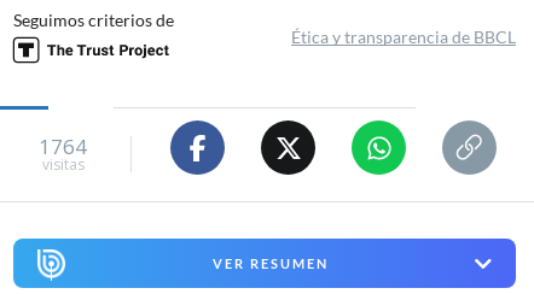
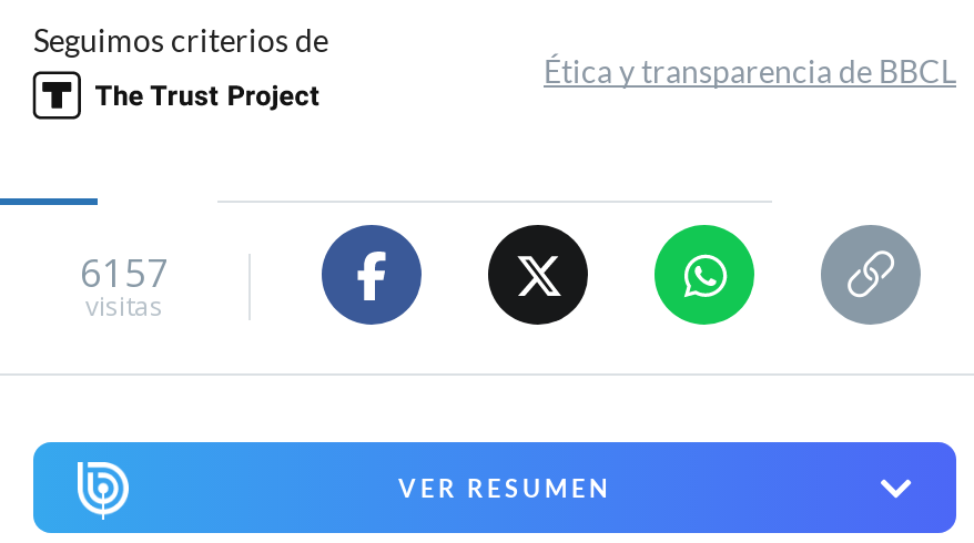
[39,133,87,160] 1764 -> [80,247,169,298] 6157

